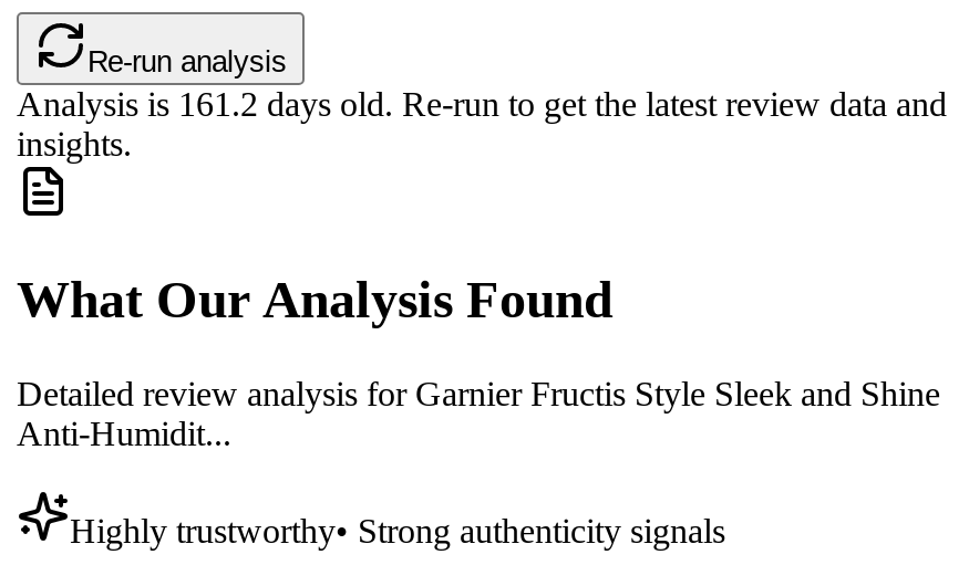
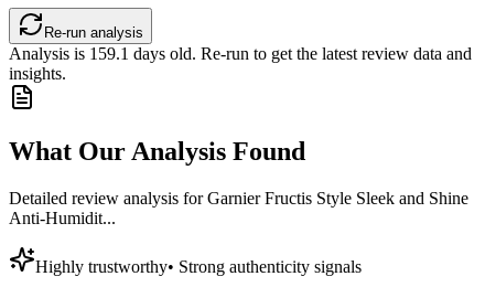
[17,86,947,123] Analysis is161.2days old. Re-run to get the latest review data and -> [9,44,472,63] Analysis is159.1days old. Re-run to get the latest review data and

